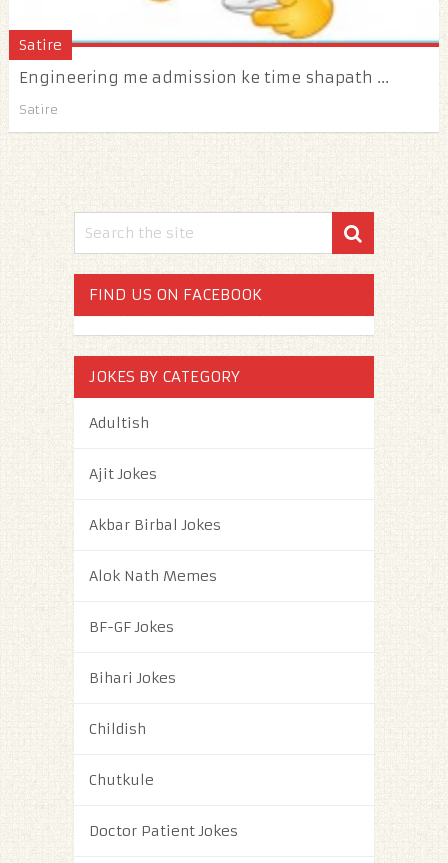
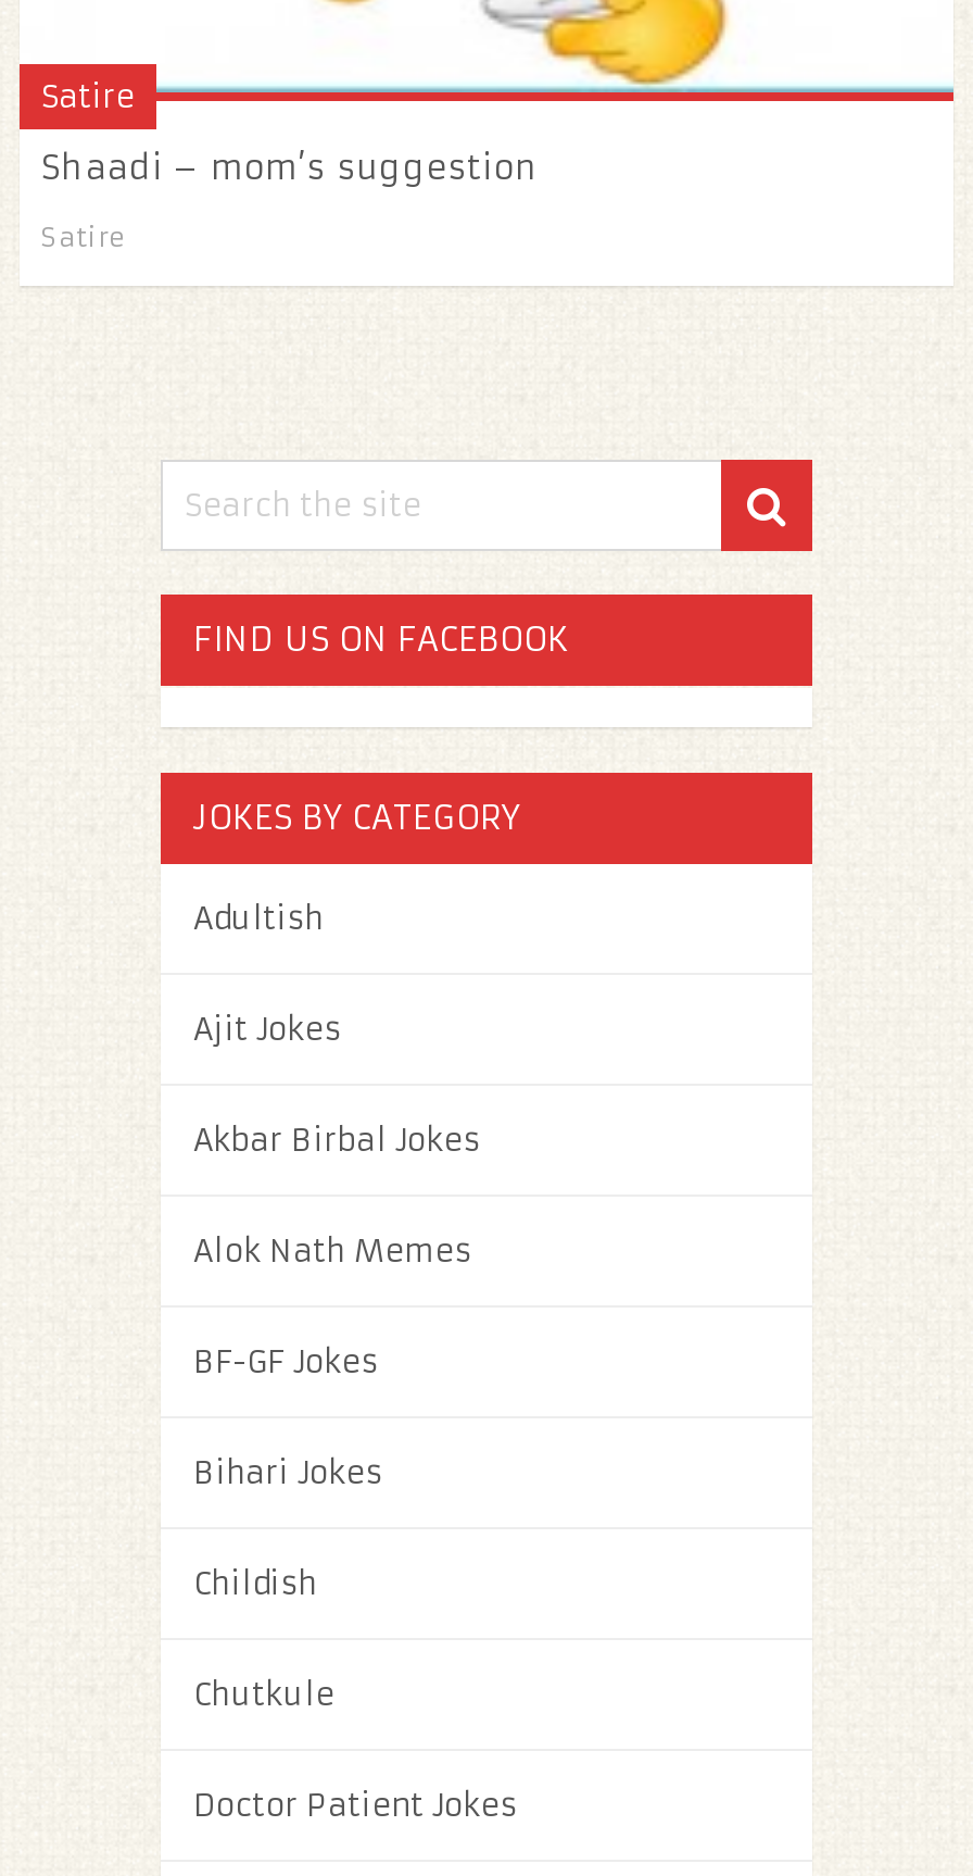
[19,68,389,87] Engineering me admission ke time shapath ... -> [41,147,539,189] Shaadi – mom’s suggestion

